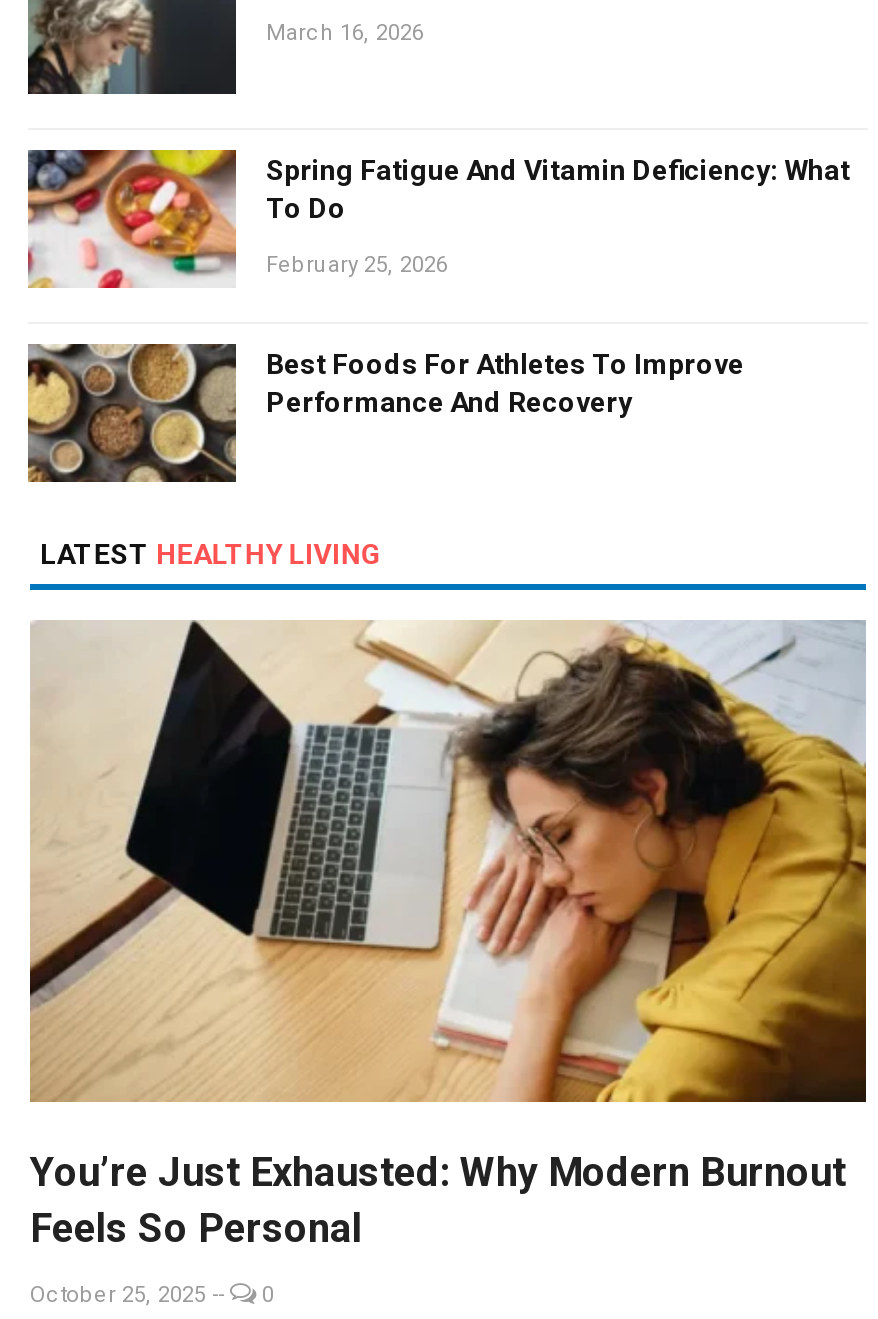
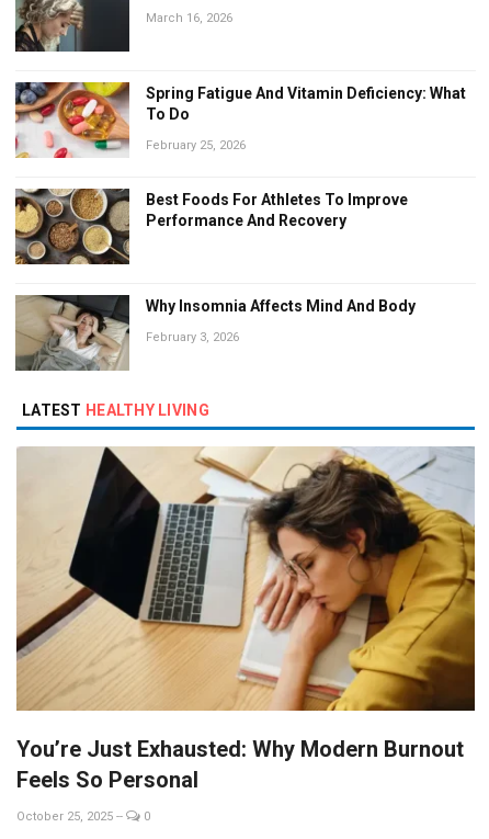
none -> [15,294,416,371] [image] | Why Insomnia Affects Mind And Body | February 3, 2026

